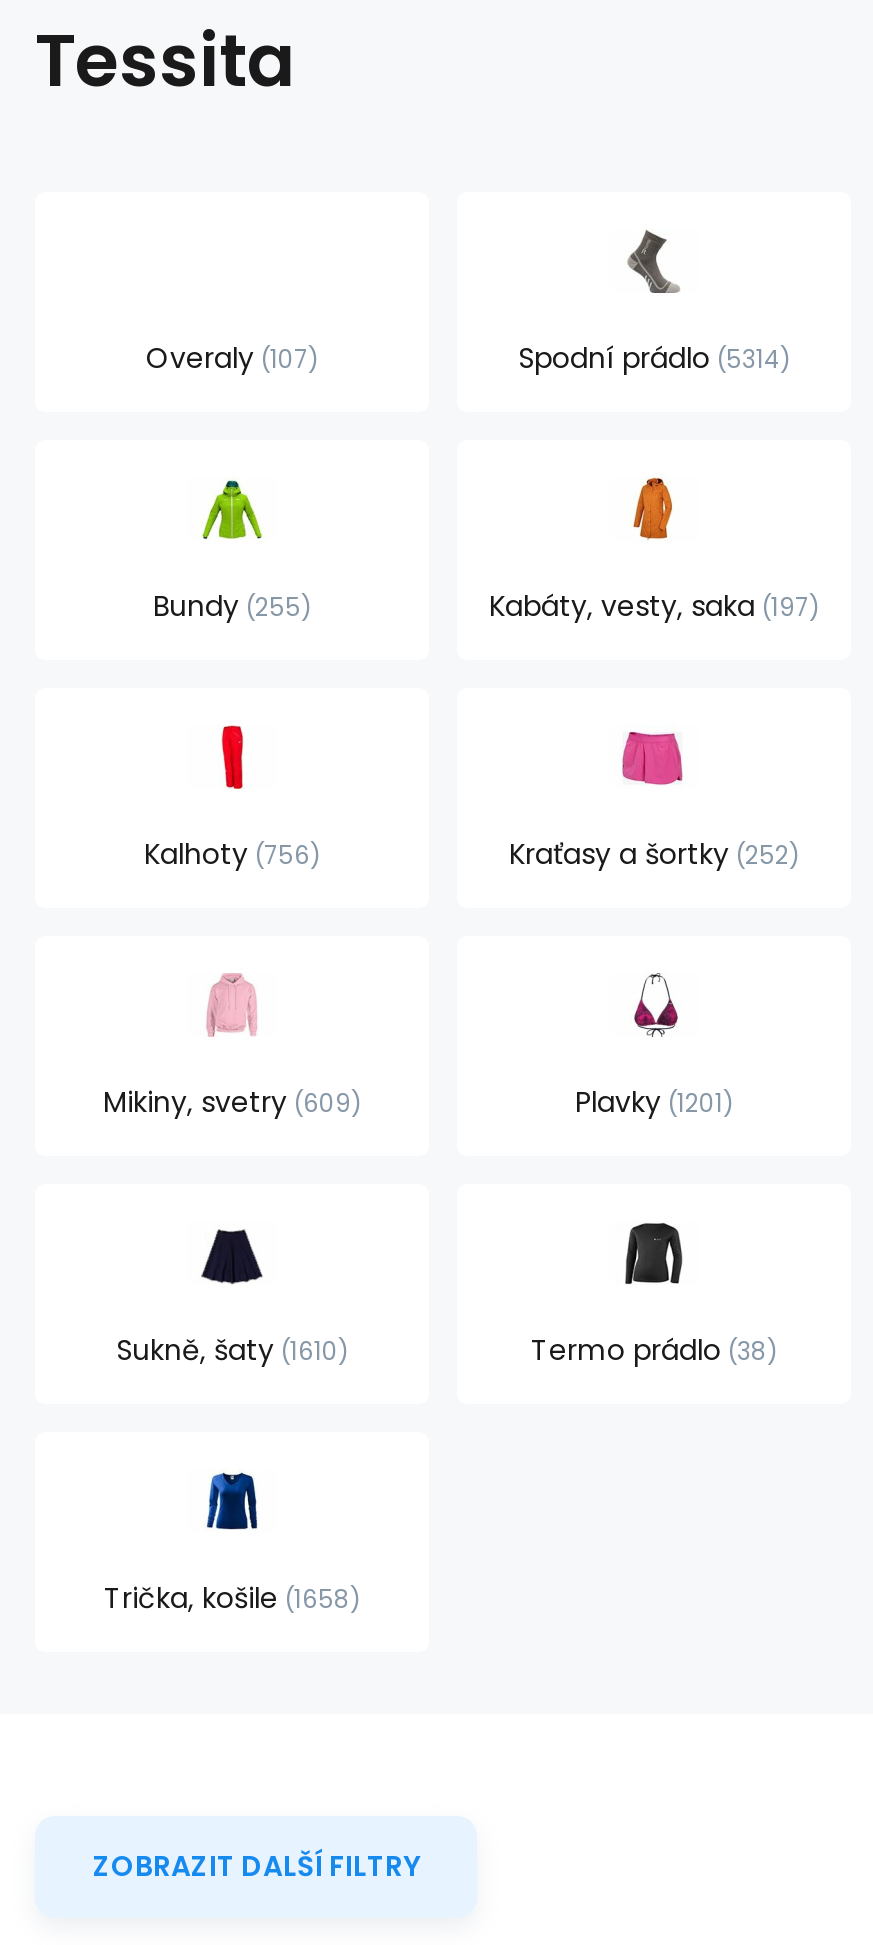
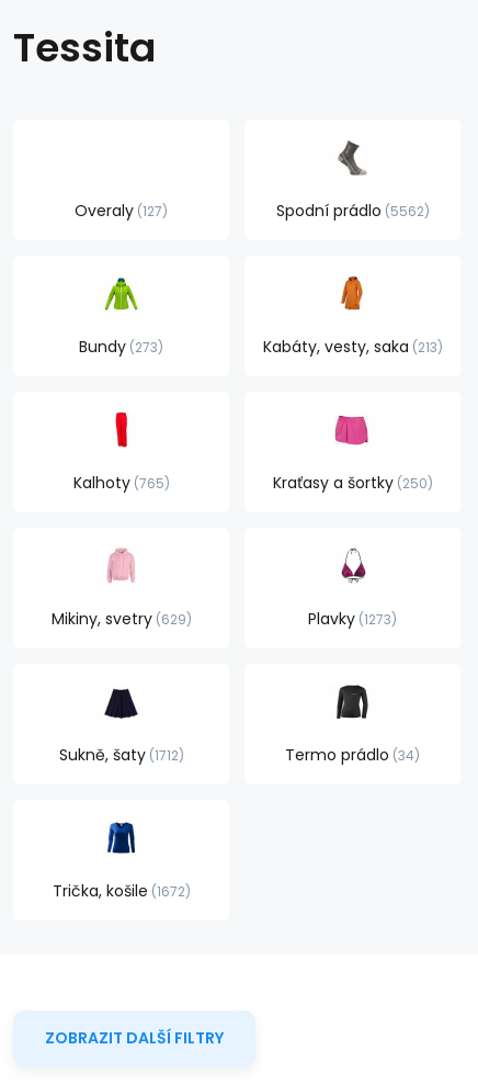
[146,338,308,378] Overaly 107 -> [75,200,162,222] Overaly 127
[518,338,780,378] Spodní prádlo 5314 -> [276,200,424,222] Spodní prádlo 5562
[153,586,301,626] Bundy 255 -> [79,336,158,358] Bundy 273
[489,586,809,626] Kabáty, vesty, saka 197 -> [263,336,437,358] Kabáty, vesty, saka 213
[144,834,310,874] Kalhoty 756 -> [73,472,164,494] Kalhoty 765
[509,834,789,874] Kraťasy a šortky 252 -> [272,472,427,494] Kraťasy a šortky 250
[103,1082,351,1122] Mikiny, svetry 609 -> [51,608,186,630] Mikiny, svetry 629
[575,1082,723,1122] Plavky 1201 -> [308,608,391,630] Plavky 1273
[116,1330,338,1370] Sukně, šaty 1610 -> [59,744,178,766] Sukně, šaty 1712
[531,1330,767,1370] Termo prádlo 38 -> [285,744,414,766] Termo prádlo 34
[104,1578,350,1618] Trička, košile 1658 -> [52,880,185,902] Trička, košile 1672

